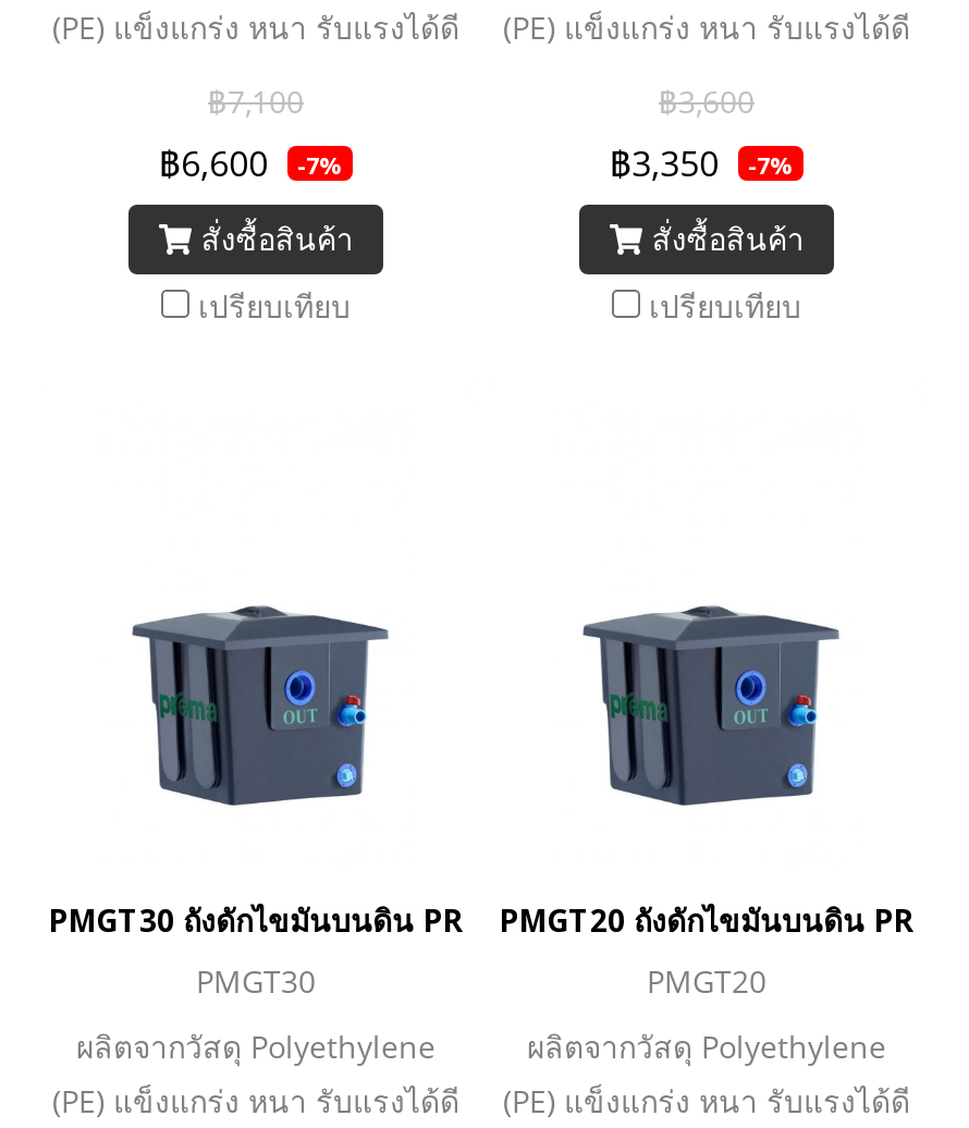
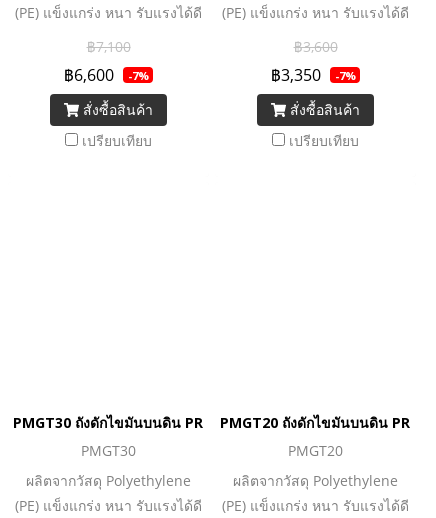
[131,603,390,808] [image] -> none
[581,603,841,808] [image] -> none

